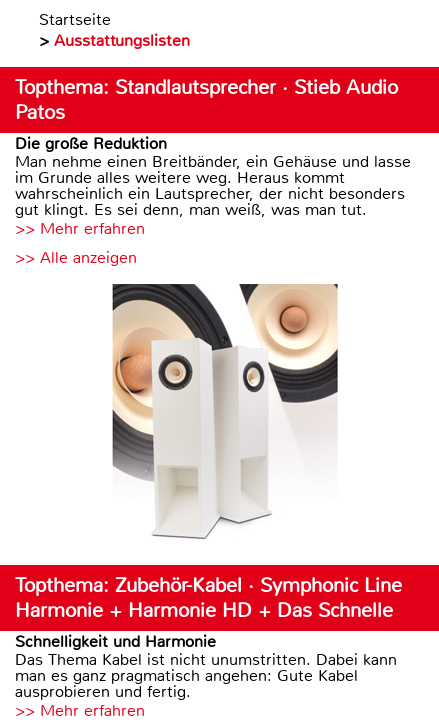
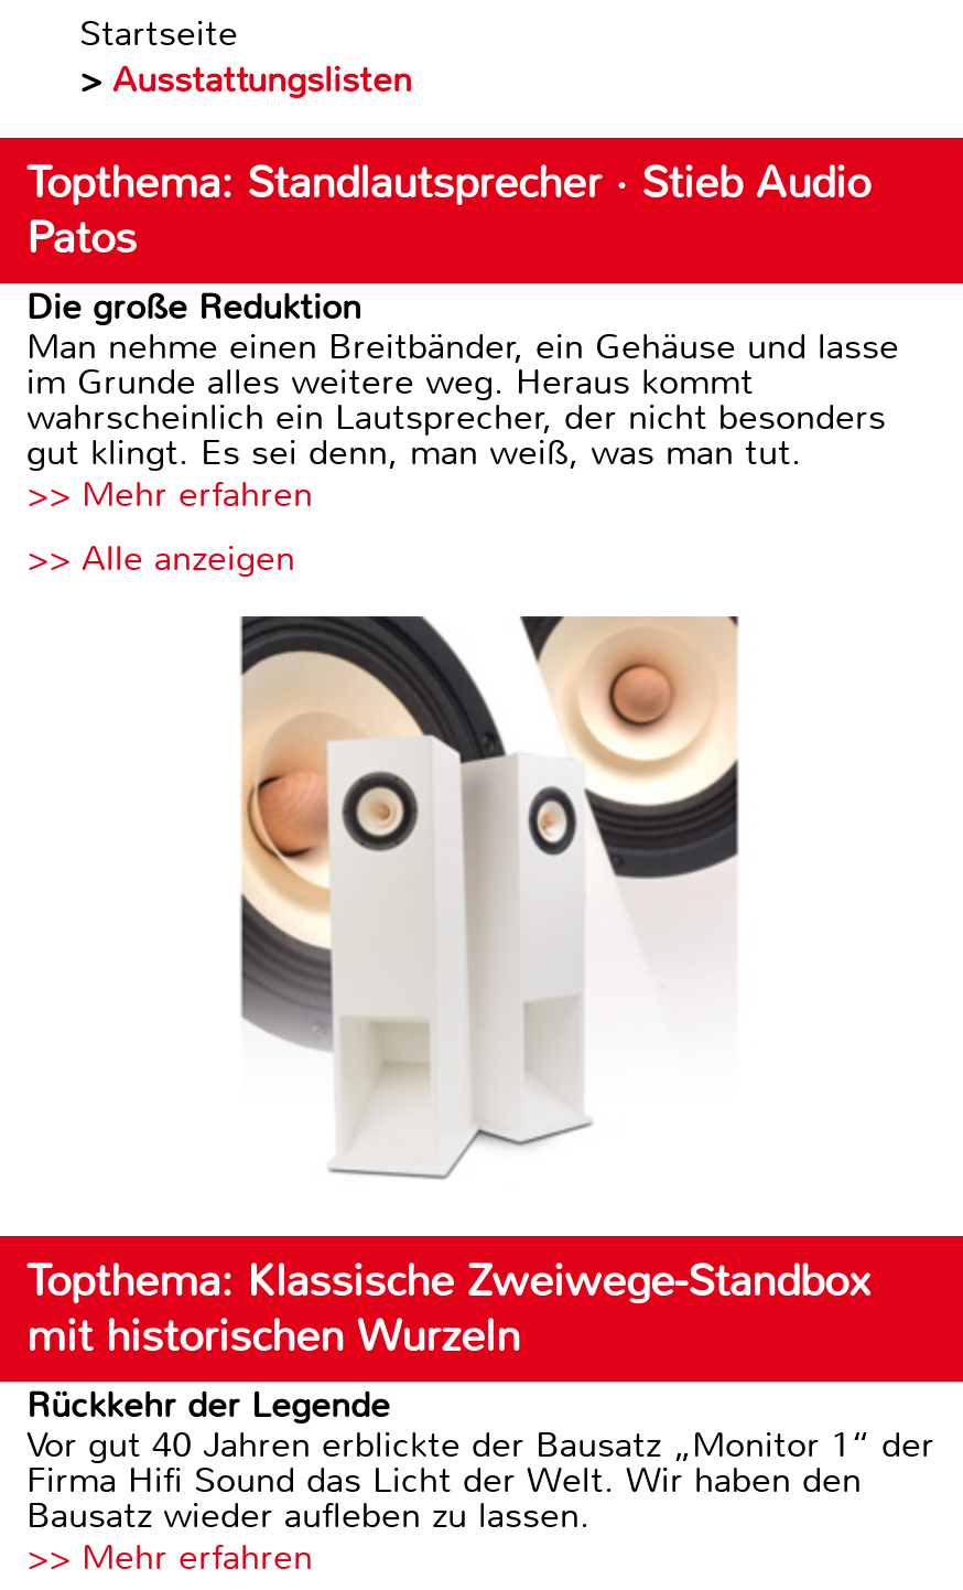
[15,573,402,702] Topthema: Zubehör-Kabel · Symphonic Line | Harmonie + Harmonie HD + Das Schnelle | Schnelligkeit und Harmonie | Das Thema Kabel ist nicht unumstritten. Dabei kann | man es ganz pragmatisch angehen: Gute Kabel | ausprobieren und fertig. -> [26,1254,934,1538] Topthema: Klassische Zweiwege-Standbox | mit historischen Wurzeln | Rückkehr der Legende | Vor gut 40 Jahren erblickte der Bausatz „Monitor 1“ der | Firma Hifi Sound das Licht der Welt. Wir haben den | Bausatz wieder aufleben zu lassen.

